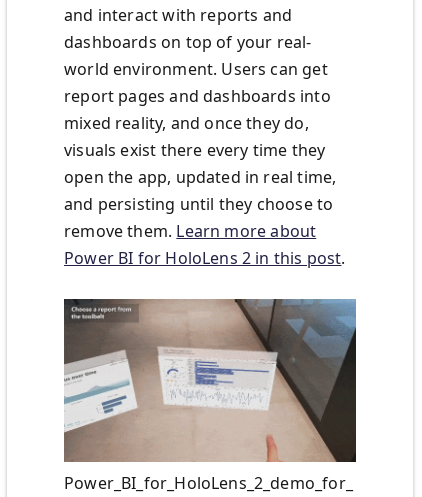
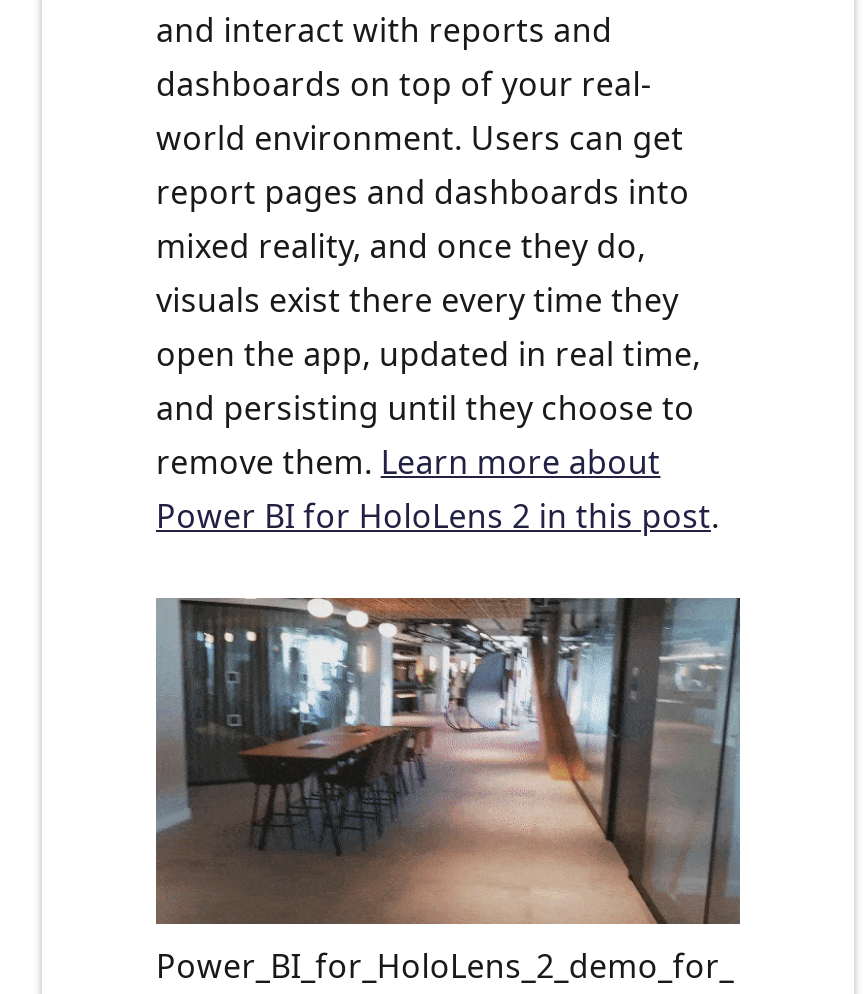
[63,298,357,463] [image] -> [154,596,742,924] [image]

